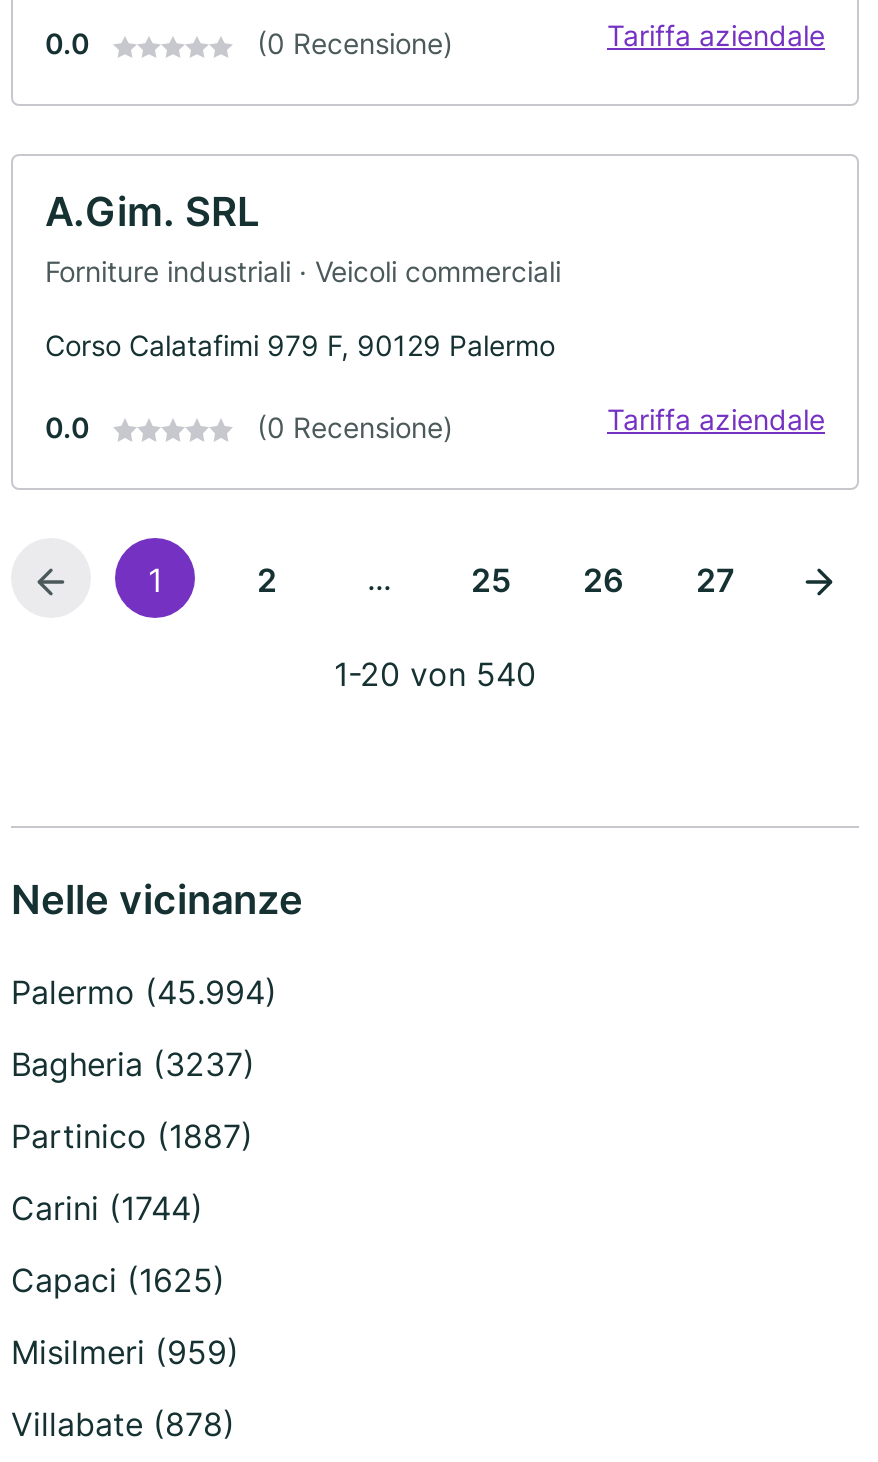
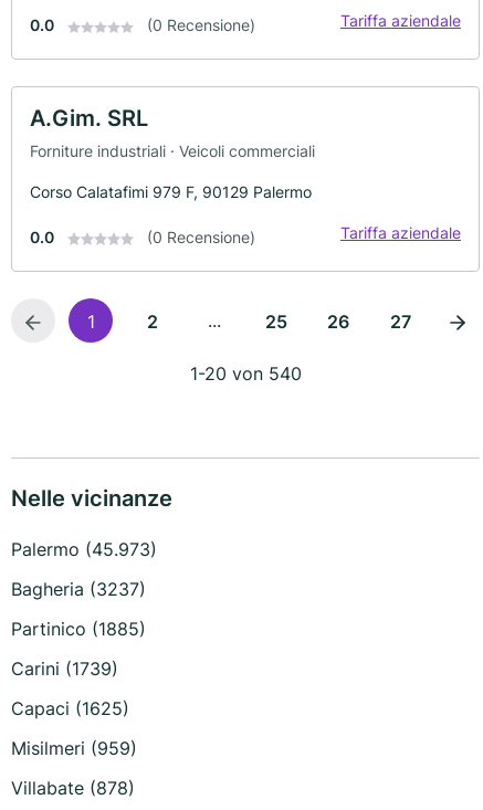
[11,972,277,1012] Palermo (45.994) -> [11,538,157,560] Palermo (45.973)
[11,1116,253,1156] Partinico (1887) -> [11,618,146,640] Partinico (1885)
[11,1188,203,1228] Carini (1744) -> [11,657,118,679] Carini (1739)

